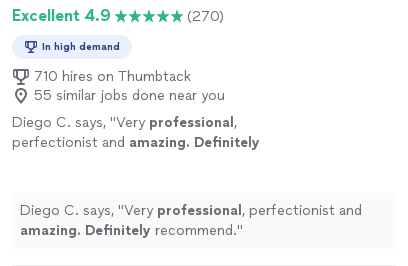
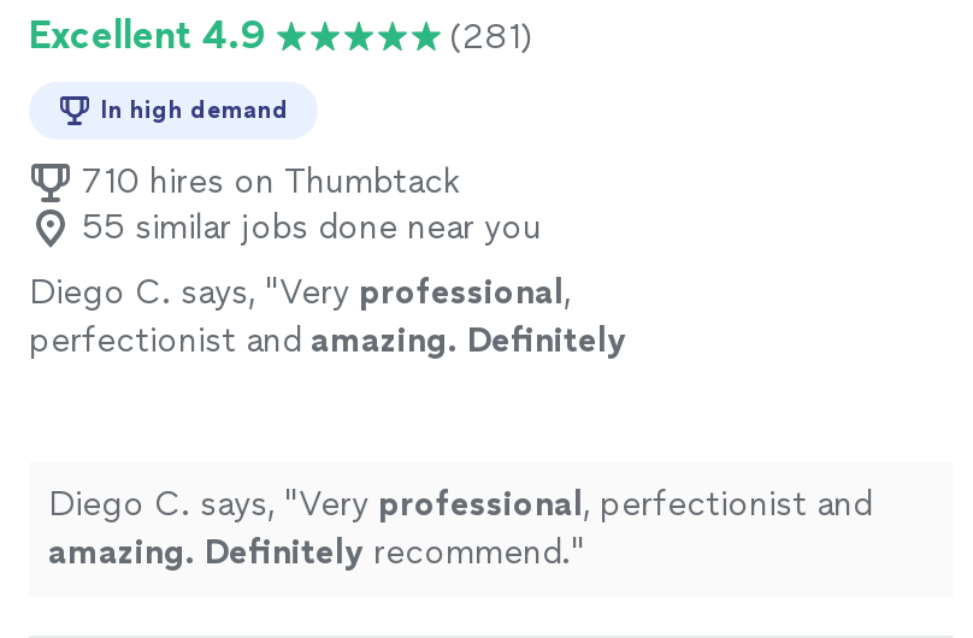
[187,7,224,24] (270) -> [450,16,532,57] (281)

